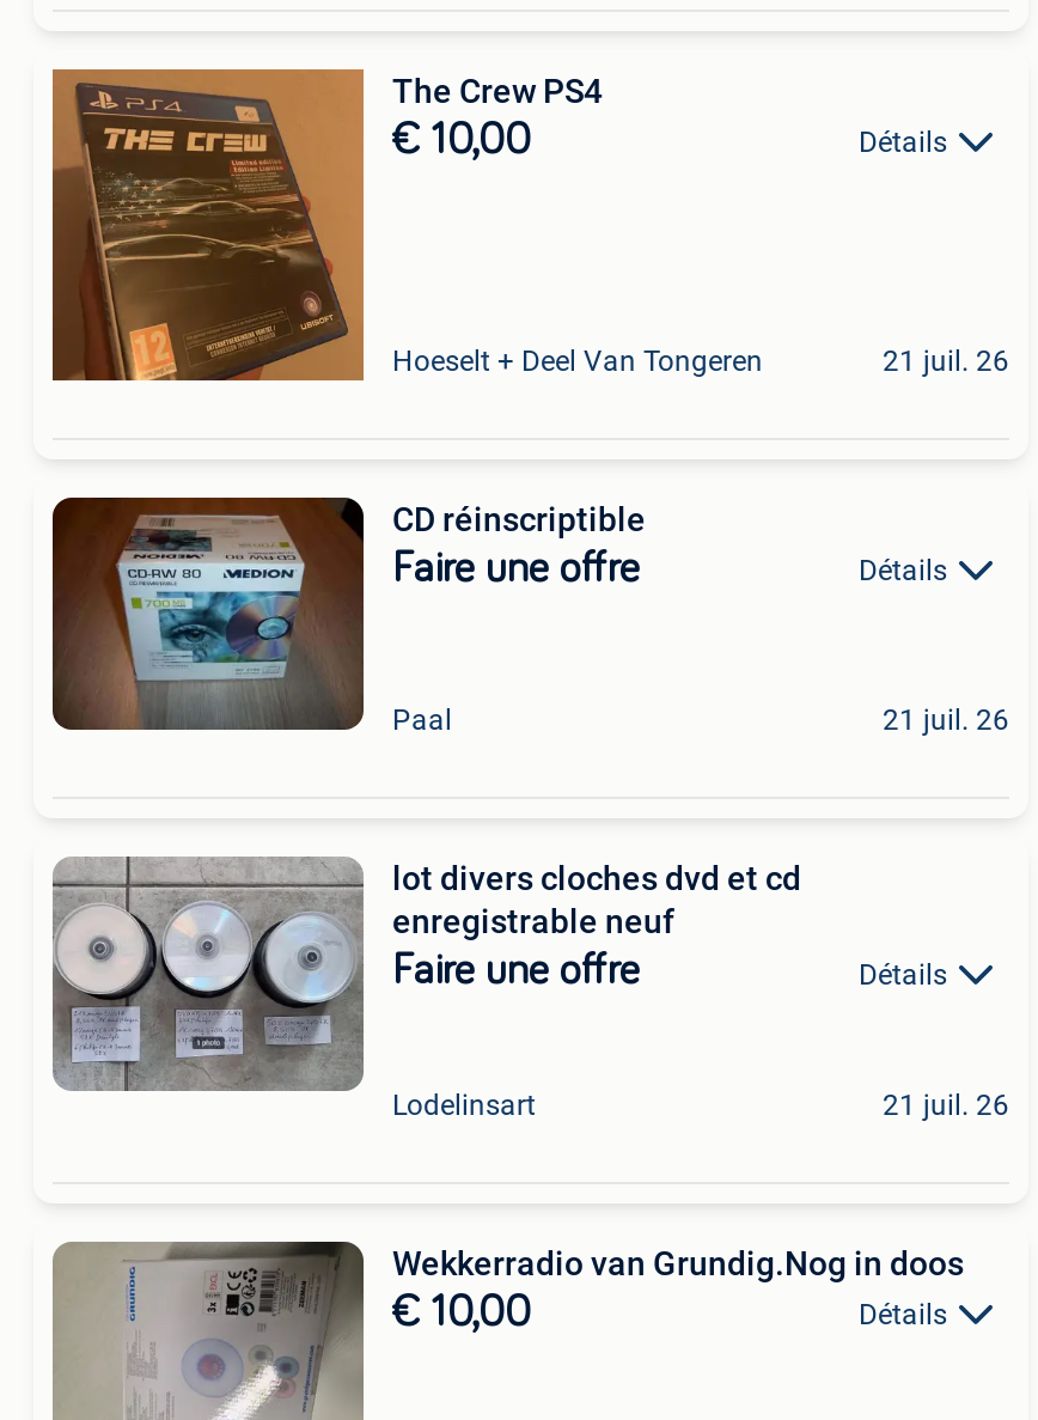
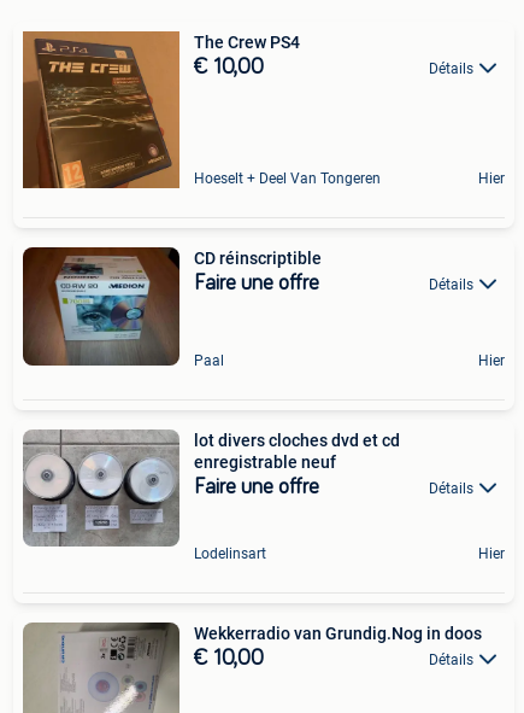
[883,343,1009,377] 21 juil. 26 -> [478,170,505,187] Hier
[883,704,1009,737] 21 juil. 26 -> [478,352,505,369] Hier
[883,1087,1009,1121] 21 juil. 26 -> [478,545,505,562] Hier

